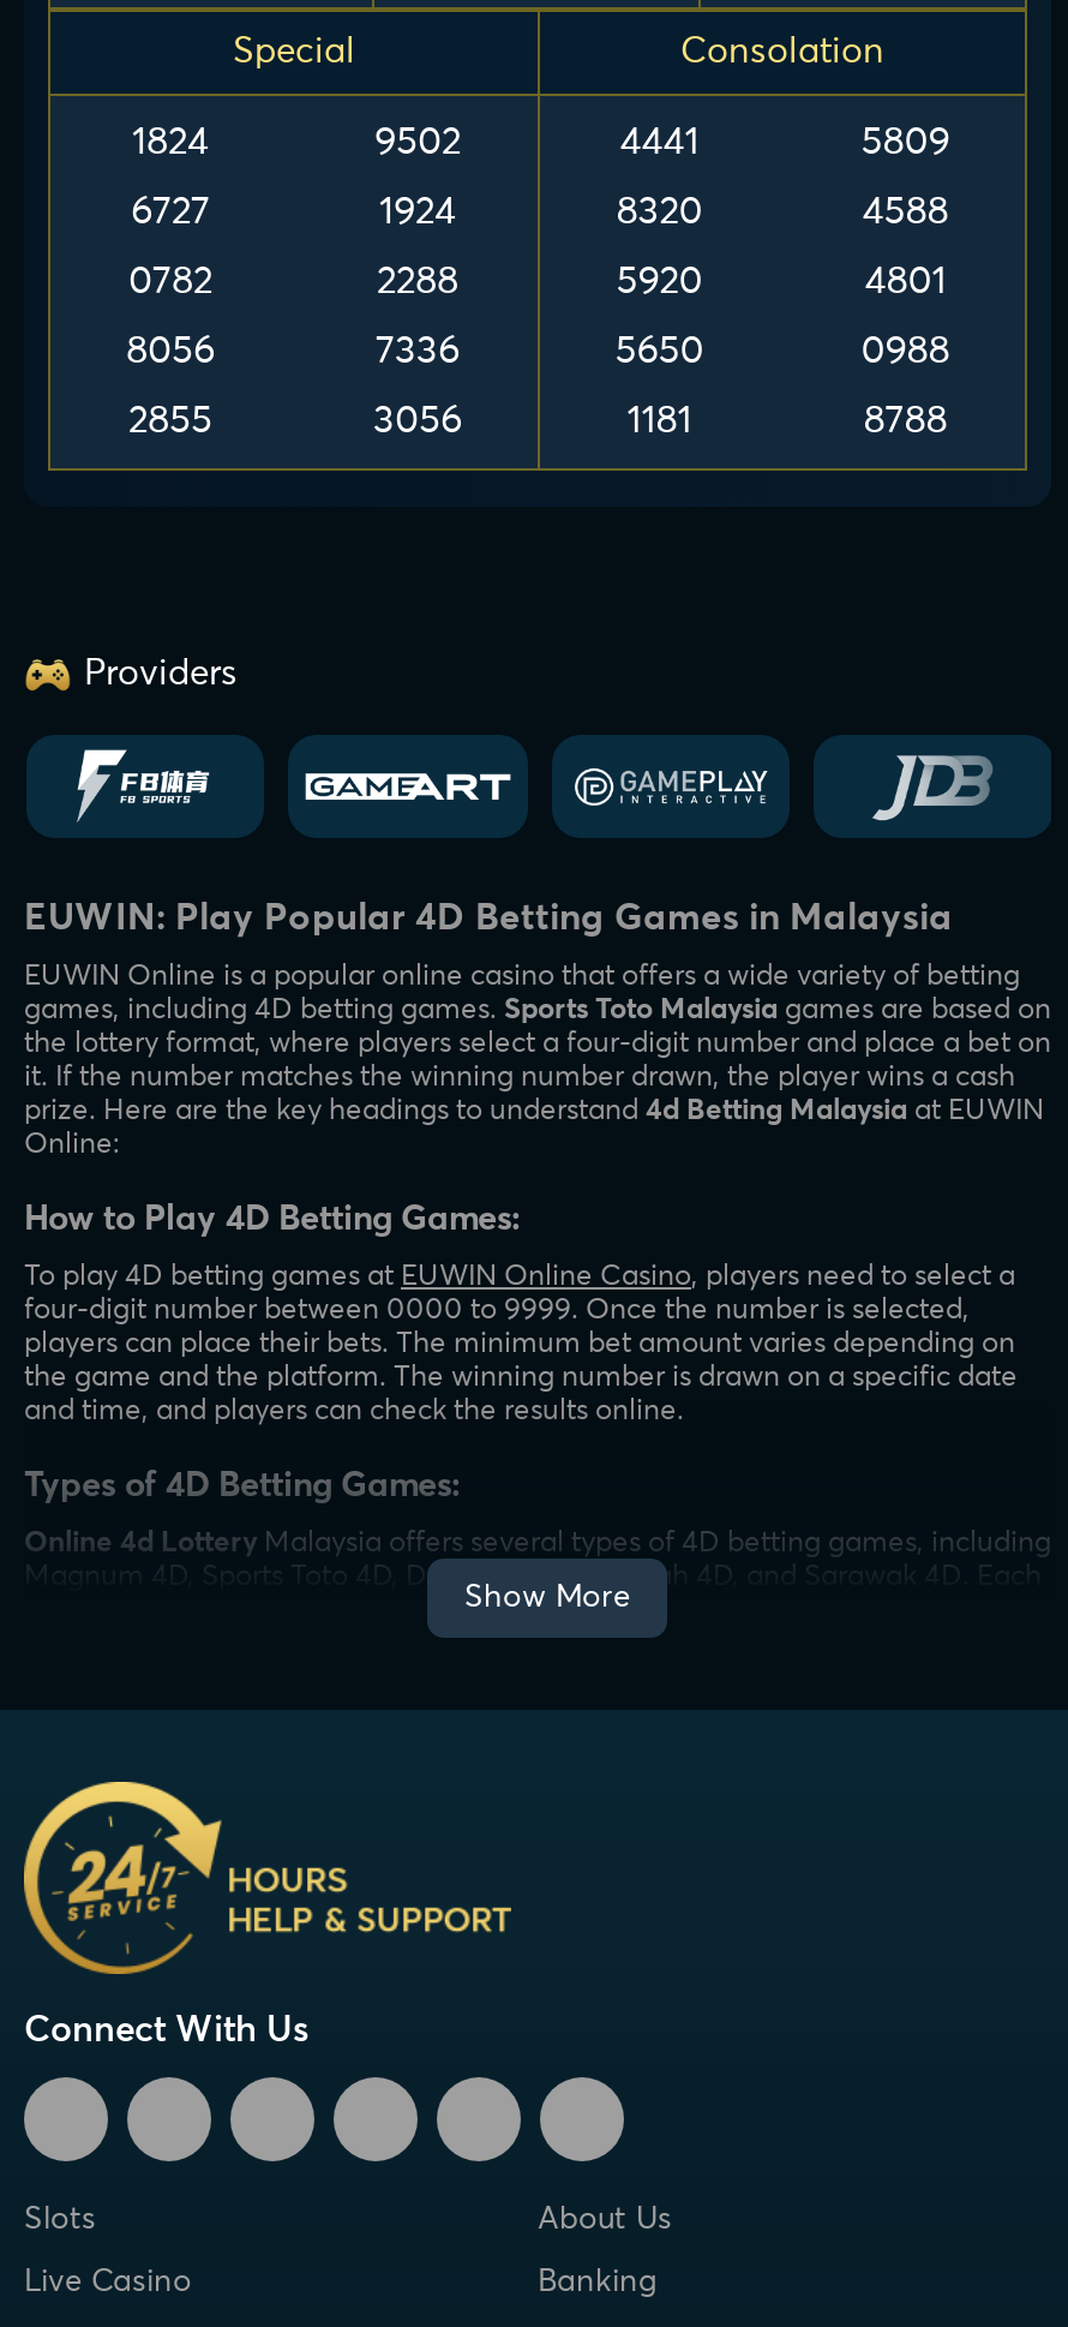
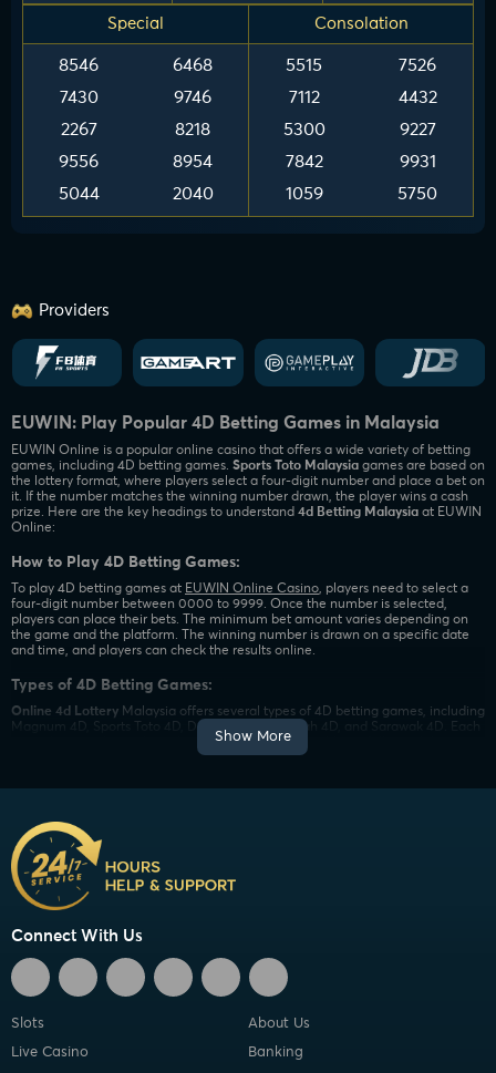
[132,123,209,161] 1824 -> [59,57,99,74] 8546
[374,123,461,161] 9502 -> [173,57,213,74] 6468
[620,123,699,161] 4441 -> [286,57,322,74] 5515
[861,123,950,161] 5809 -> [399,57,436,74] 7526
[131,193,210,231] 6727 -> [59,89,98,107] 7430
[379,193,456,231] 1924 -> [174,89,211,107] 9746
[616,193,703,231] 8320 -> [289,89,320,107] 7112
[862,193,948,231] 4588 -> [398,89,437,107] 4432
[128,262,212,301] 0782 -> [60,121,97,139] 2267
[377,262,458,301] 2288 -> [175,121,210,139] 8218
[616,262,703,301] 5920 -> [283,121,325,139] 5300
[864,262,946,301] 4801 -> [399,121,436,139] 9227
[126,332,215,370] 8056 -> [59,153,99,171] 9556
[376,332,460,370] 7336 -> [173,153,213,171] 8954
[615,332,704,370] 5650 -> [285,153,323,171] 7842
[861,332,950,370] 0988 -> [399,153,436,171] 9931
[128,402,212,440] 2855 -> [58,185,99,203] 5044
[373,402,462,440] 3056 -> [172,185,213,203] 2040
[627,402,692,440] 1181 -> [285,185,323,203] 1059
[864,402,948,440] 8788 -> [398,185,438,203] 5750

